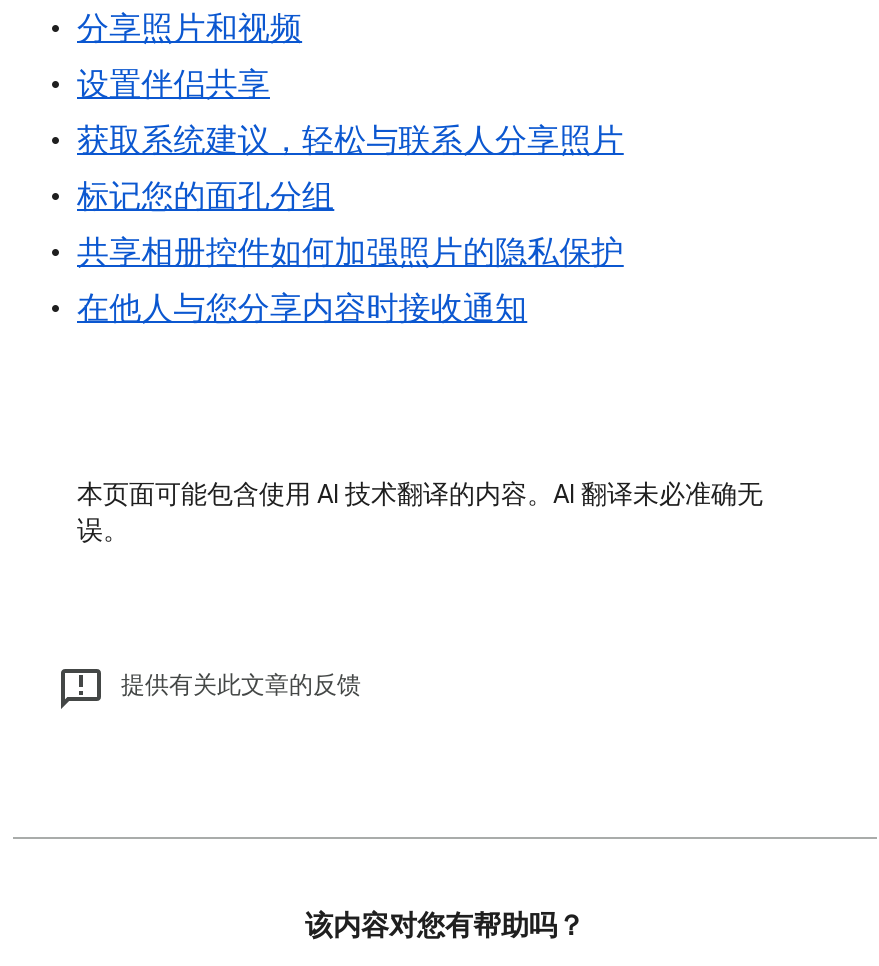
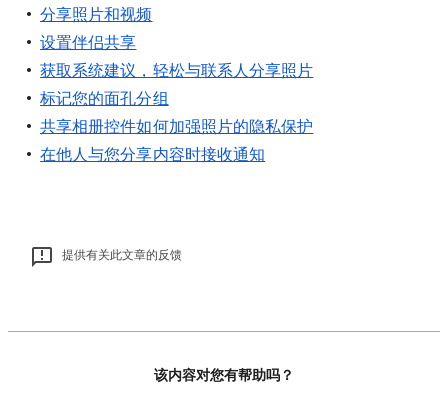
[77,477,763,547] 本页面可能包含使用 AI 技术翻译的内容。AI 翻译未必准确无 | 误。 -> none

